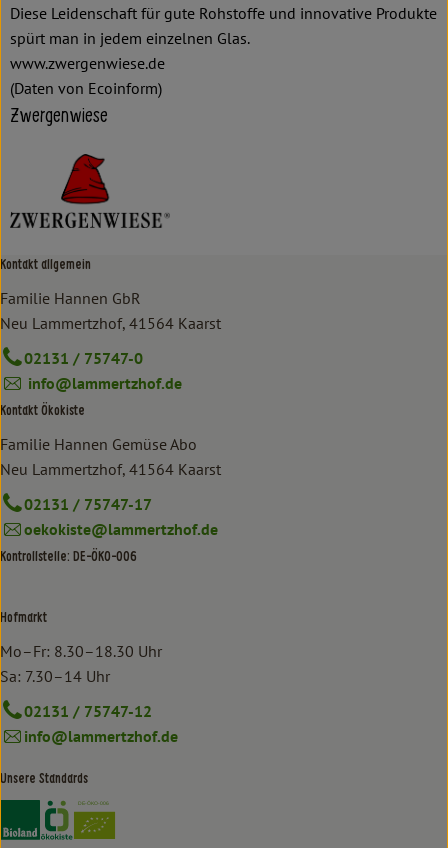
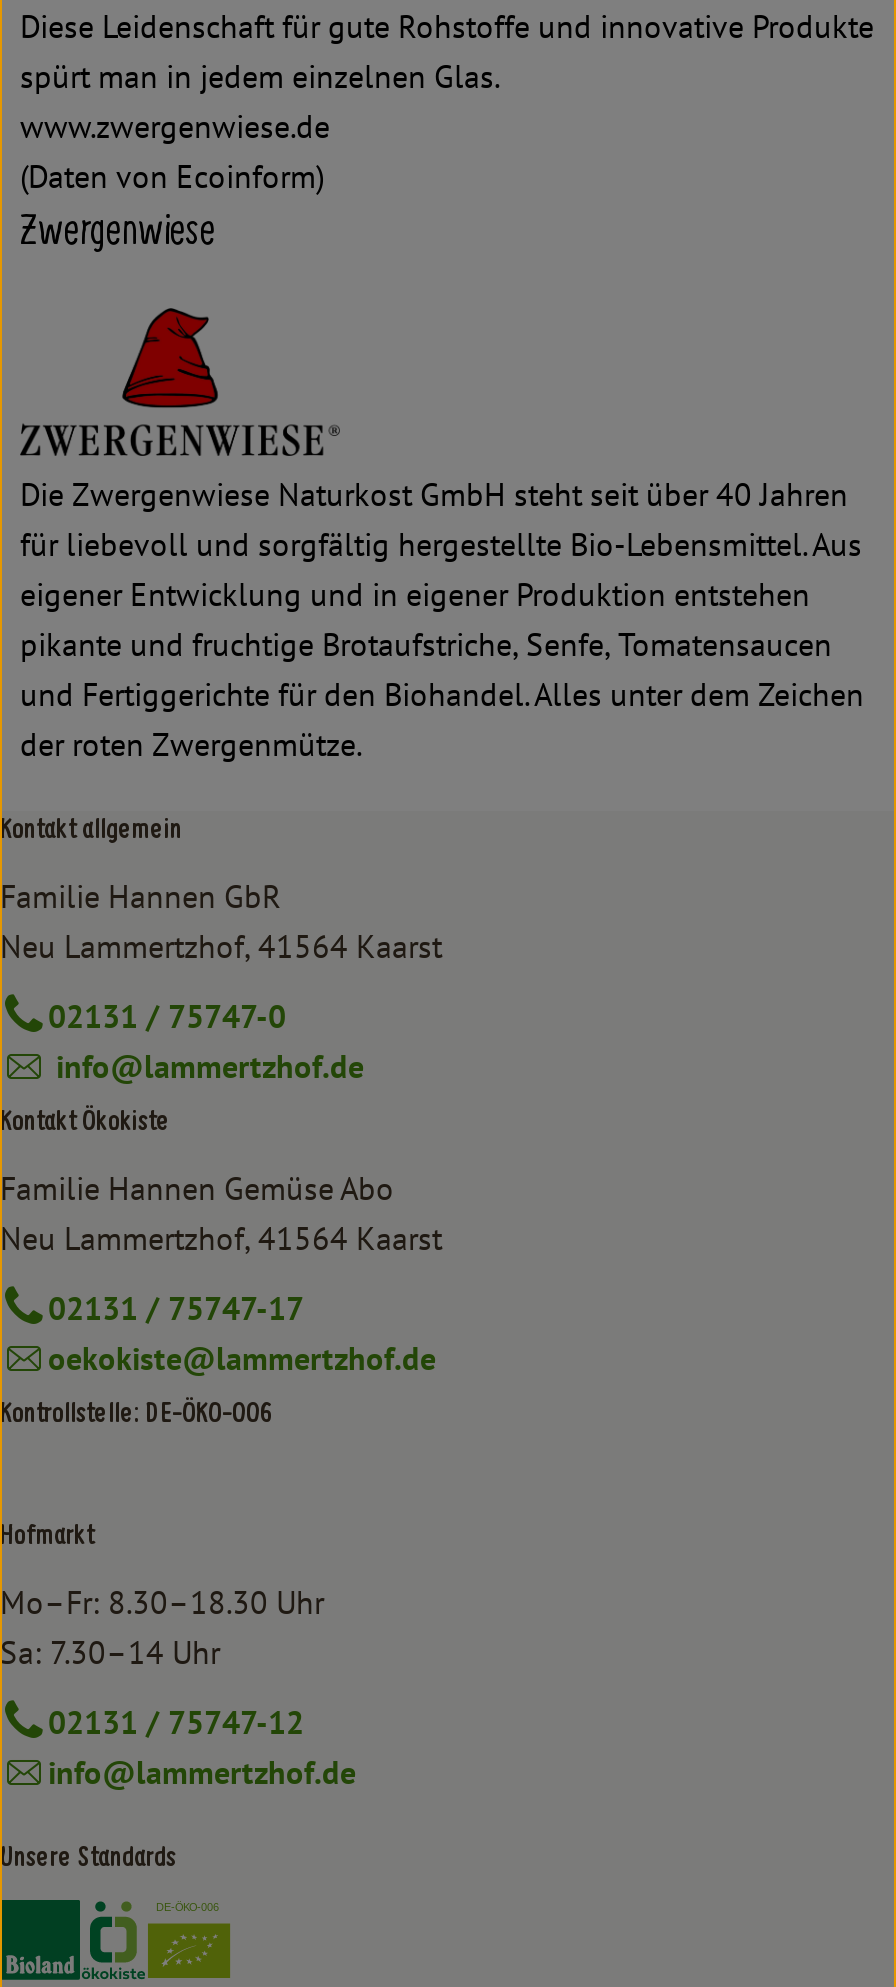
none -> [20,475,864,765] Die Zwergenwiese Naturkost GmbH steht seit über 40 Jahren | für liebevoll und sorgfältig hergestellte Bio-Lebensmittel. Aus | eigener Entwicklung und in eigener Produktion entstehen | pikante und fruchtige Brotaufstriche, Senfe, Tomatensaucen | und Fertiggerichte für den Biohandel. Alles unter dem Zeichen | der roten Zwergenmütze.

